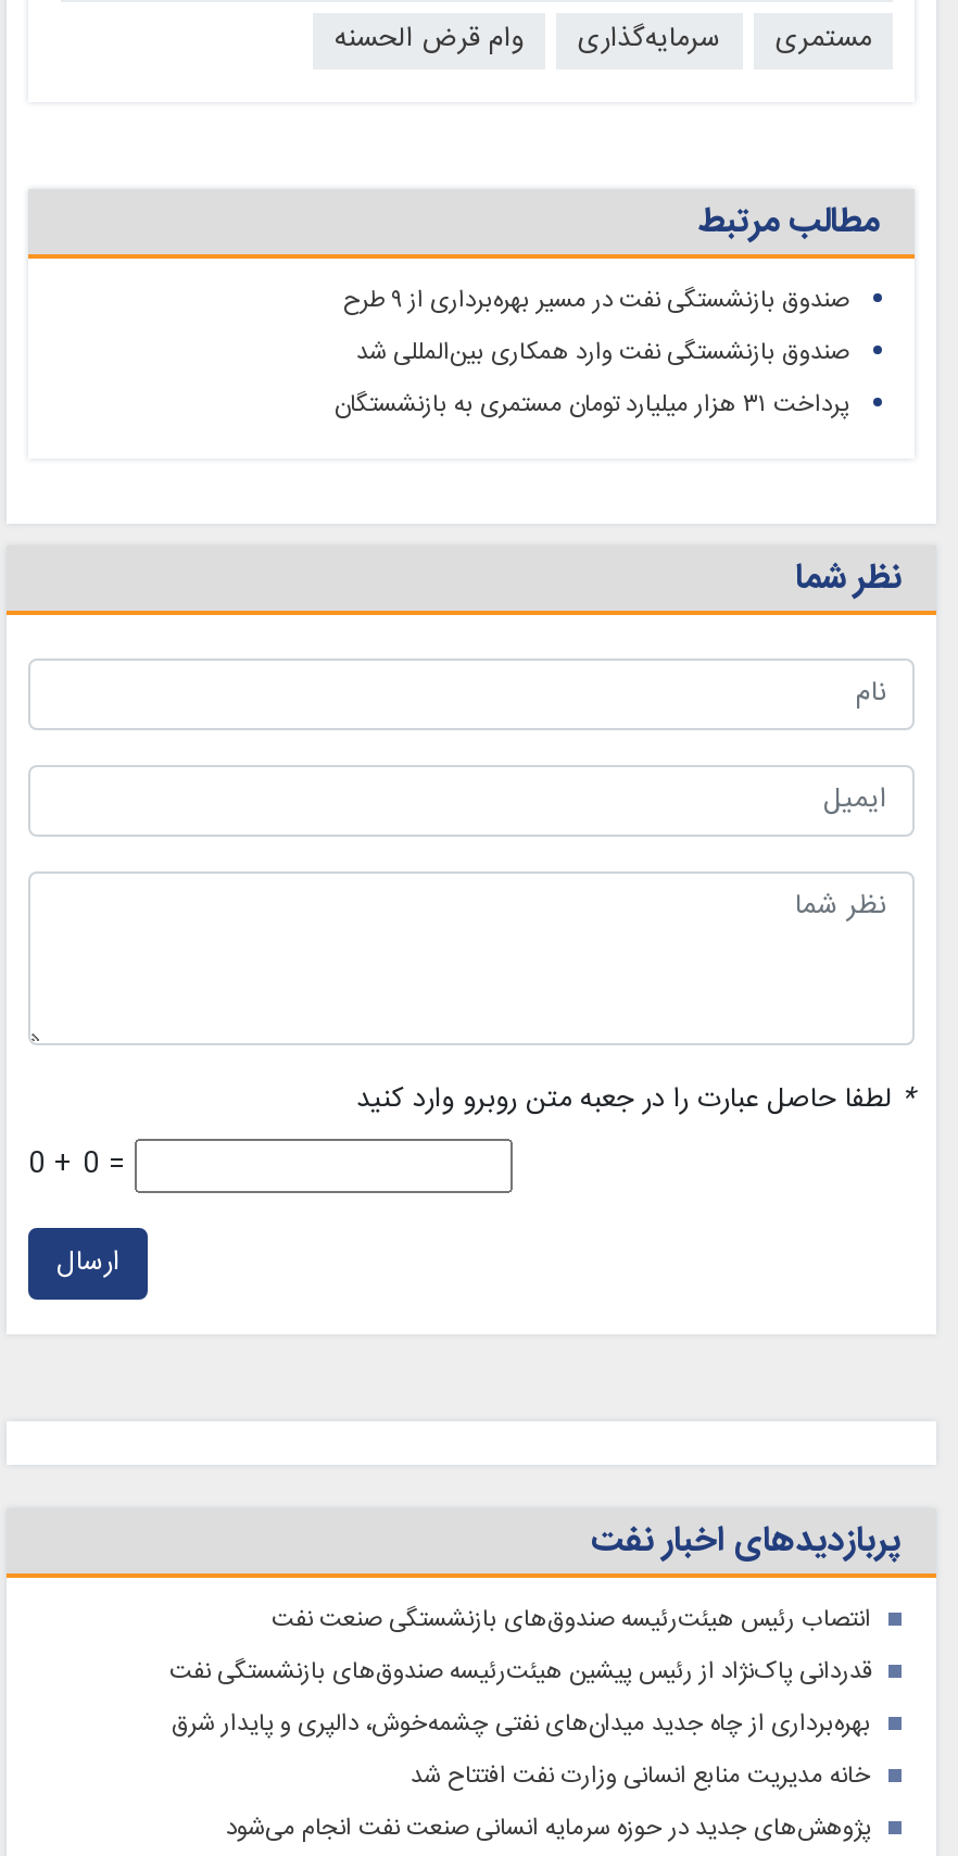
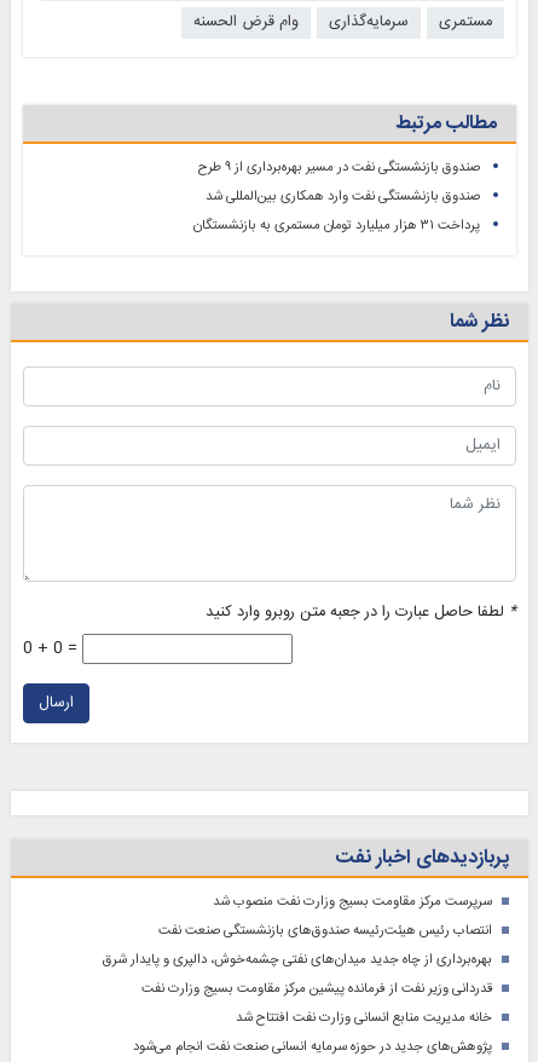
none -> [213,890,492,913] سرپرست مرکز مقاومت بسیج وزارت نفت منصوب شد
[169,1651,871,1692] قدردانی پاک‌نژاد از رئیس پیشین هیئت‌رئیسه صندوق‌های بازنشستگی نفت -> none
none -> [141,977,492,1000] قدردانی وزیر نفت از فرمانده پیشین مرکز مقاومت بسیج وزارت نفت

